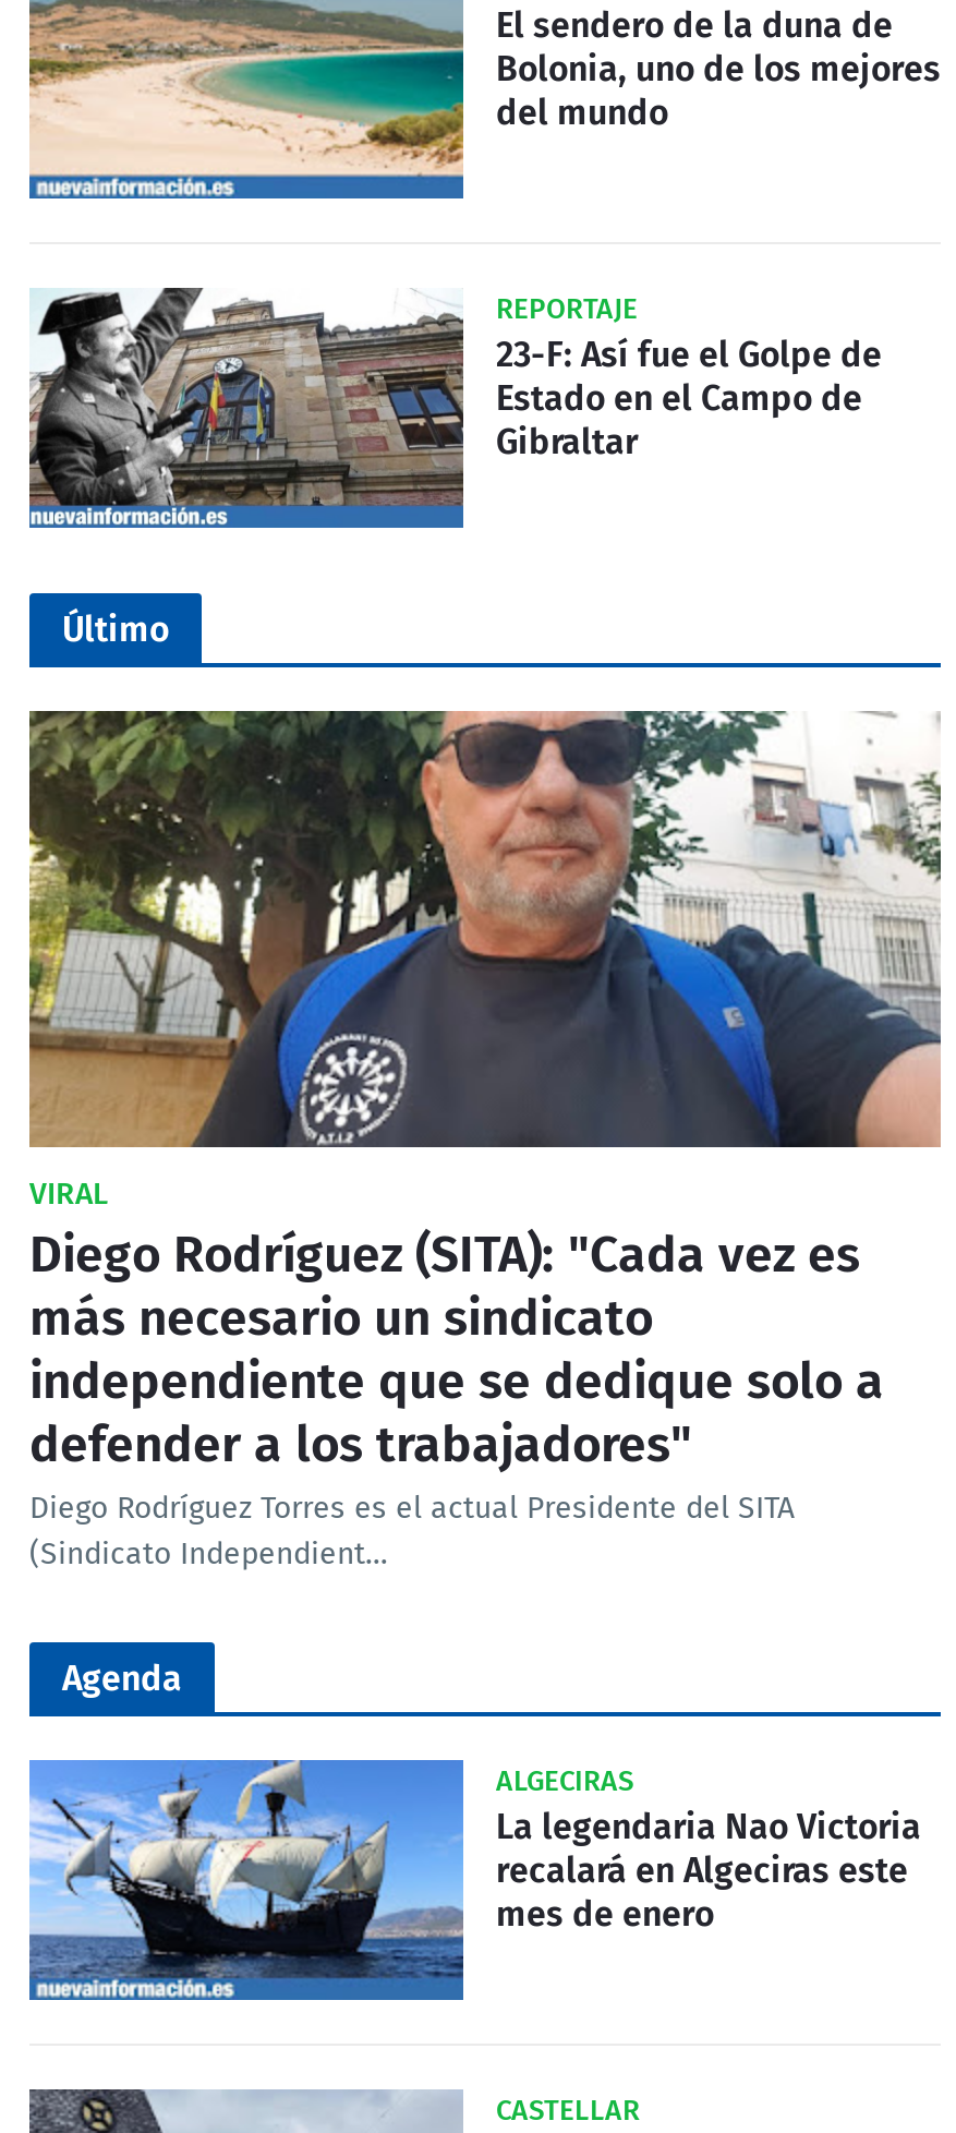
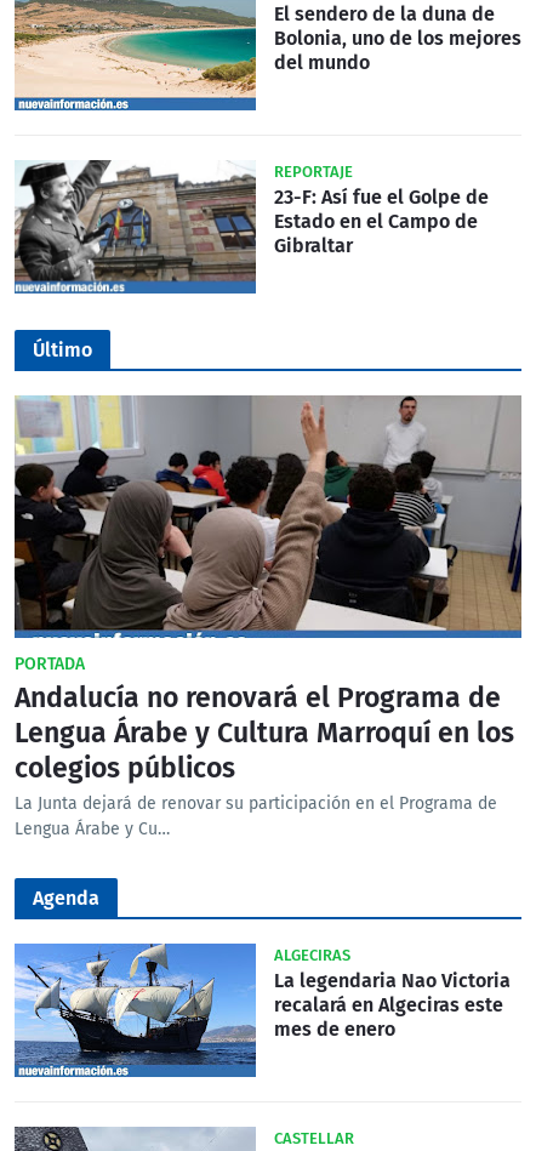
[27,709,941,1573] [image] | VIRAL | Diego Rodríguez (SITA): "Cada vez es | más necesario un sindicato | independiente que se dedique solo a | defender a los trabajadores" | Diego Rodríguez Torres es el actual Presidente del SITA | (Sindicato Independient… -> [13,395,523,840] [image] | PORTADA | Andalucía no renovará el Programa de | Lengua Árabe y Cultura Marroquí en los | colegios públicos | La Junta dejará de renovar su participación en el Programa de | Lengua Árabe y Cu…

